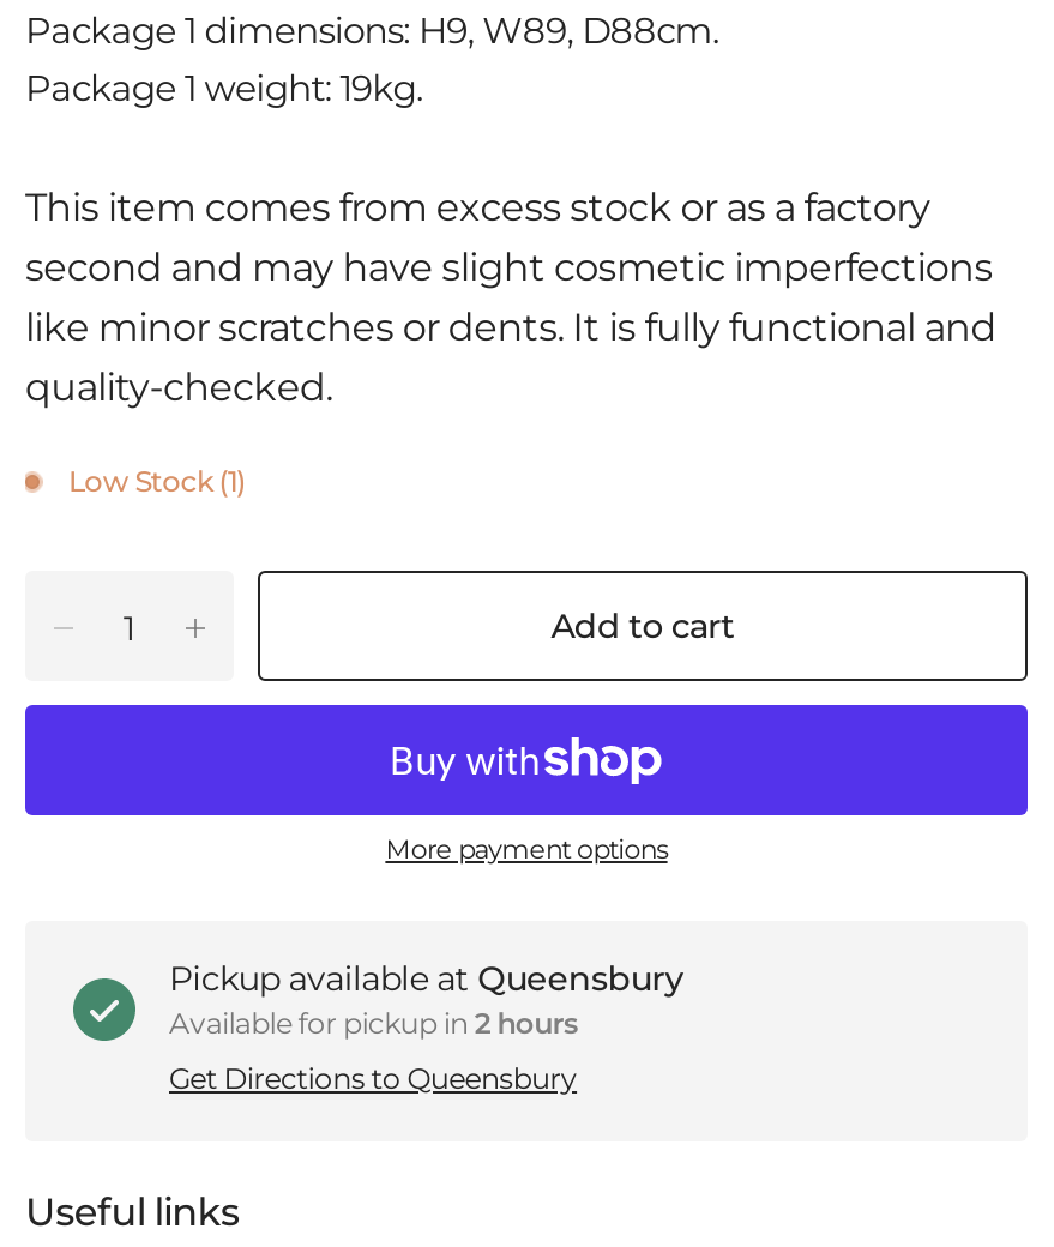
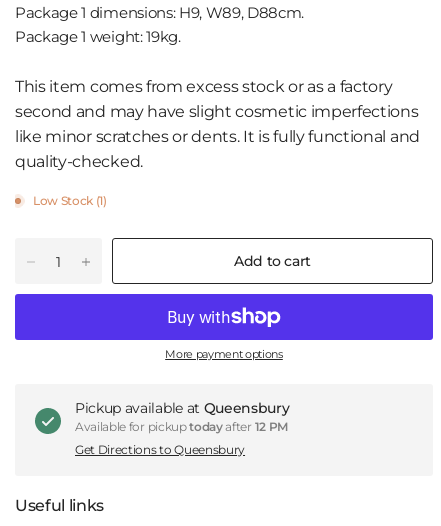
[169,1005,577,1041] Available for pickup in 2 hours -> [75,419,288,434] Available for pickuptoday after 12 PM

